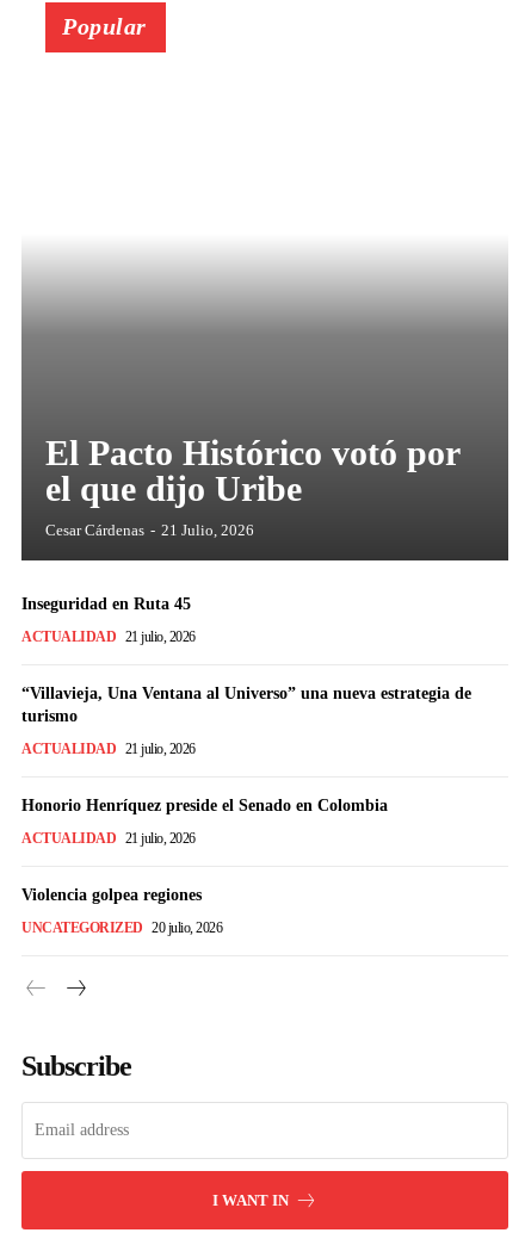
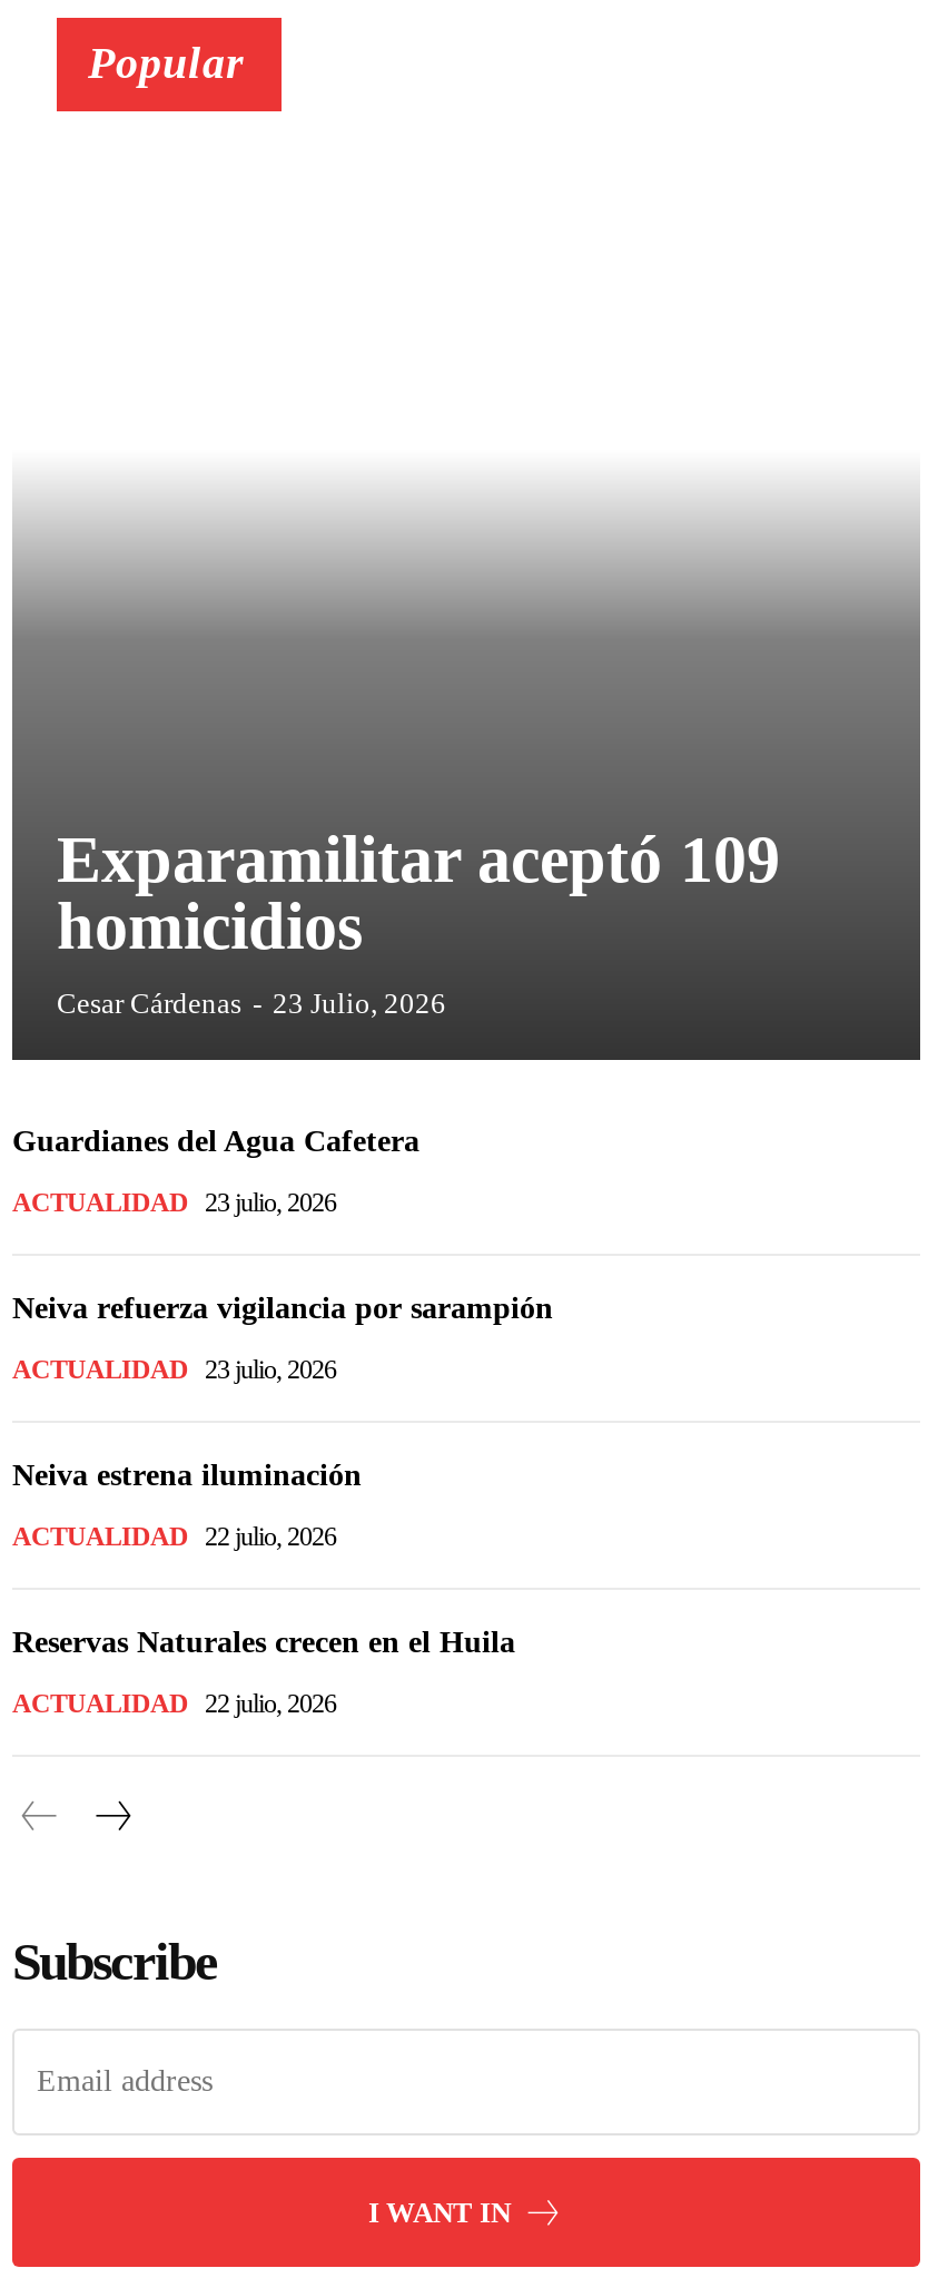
[45,433,461,539] El Pacto Histórico votó por | el que dijo Uribe | Cesar Cárdenas - 21 Julio, 2026 -> [57,821,780,1019] Exparamilitar aceptó 109 | homicidios | Cesar Cárdenas - 23 Julio, 2026
[21,595,191,613] Inseguridad en Ruta 45 -> [12,1124,419,1157] Guardianes del Agua Cafetera
[21,628,195,645] ACTUALIDAD 21 julio, 2026 -> [12,1186,336,1217] ACTUALIDAD 23 julio, 2026
[21,684,471,725] “Villavieja, Una Ventana al Universo” una nueva estrategia de | turismo -> [12,1291,553,1324] Neiva refuerza vigilancia por sarampión
[21,740,195,757] ACTUALIDAD 21 julio, 2026 -> [12,1353,336,1384] ACTUALIDAD 23 julio, 2026
[21,796,388,814] Honorio Henríquez preside el Senado en Colombia -> [12,1458,362,1491] Neiva estrena iluminación
[21,830,195,846] ACTUALIDAD 21 julio, 2026 -> [12,1520,336,1551] ACTUALIDAD 22 julio, 2026
[21,886,202,904] Violencia golpea regiones -> [12,1625,515,1658] Reservas Naturales crecen en el Huila
[21,919,222,936] UNCATEGORIZED 20 julio, 2026 -> [12,1687,336,1718] ACTUALIDAD 22 julio, 2026

